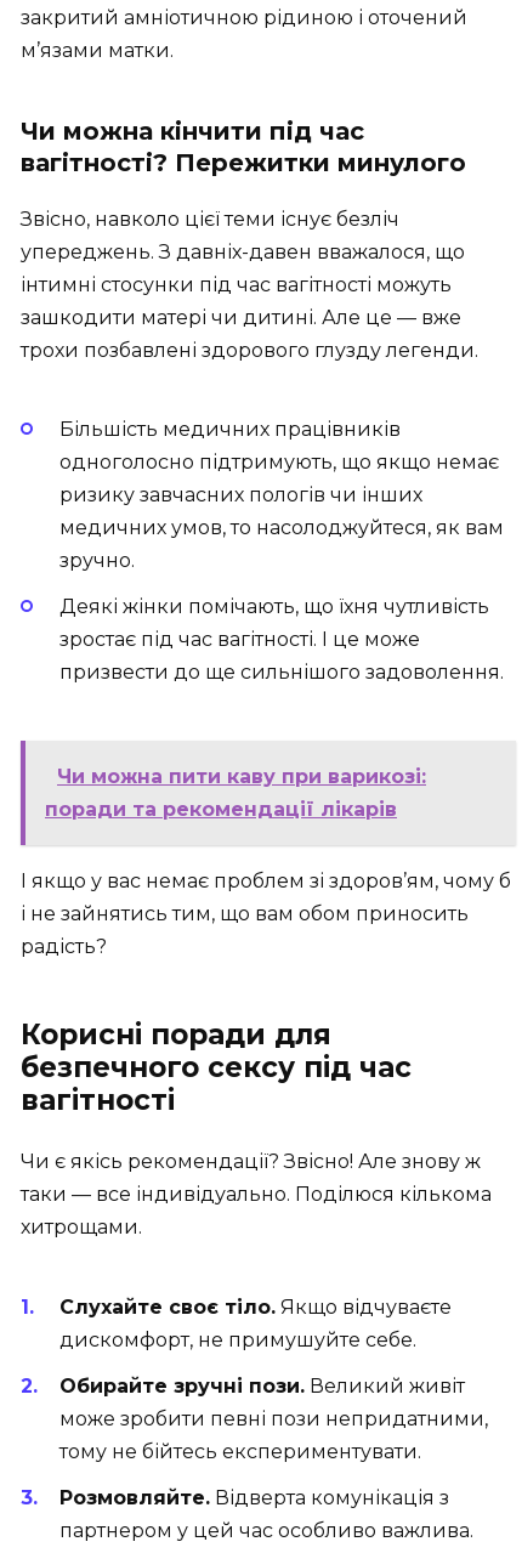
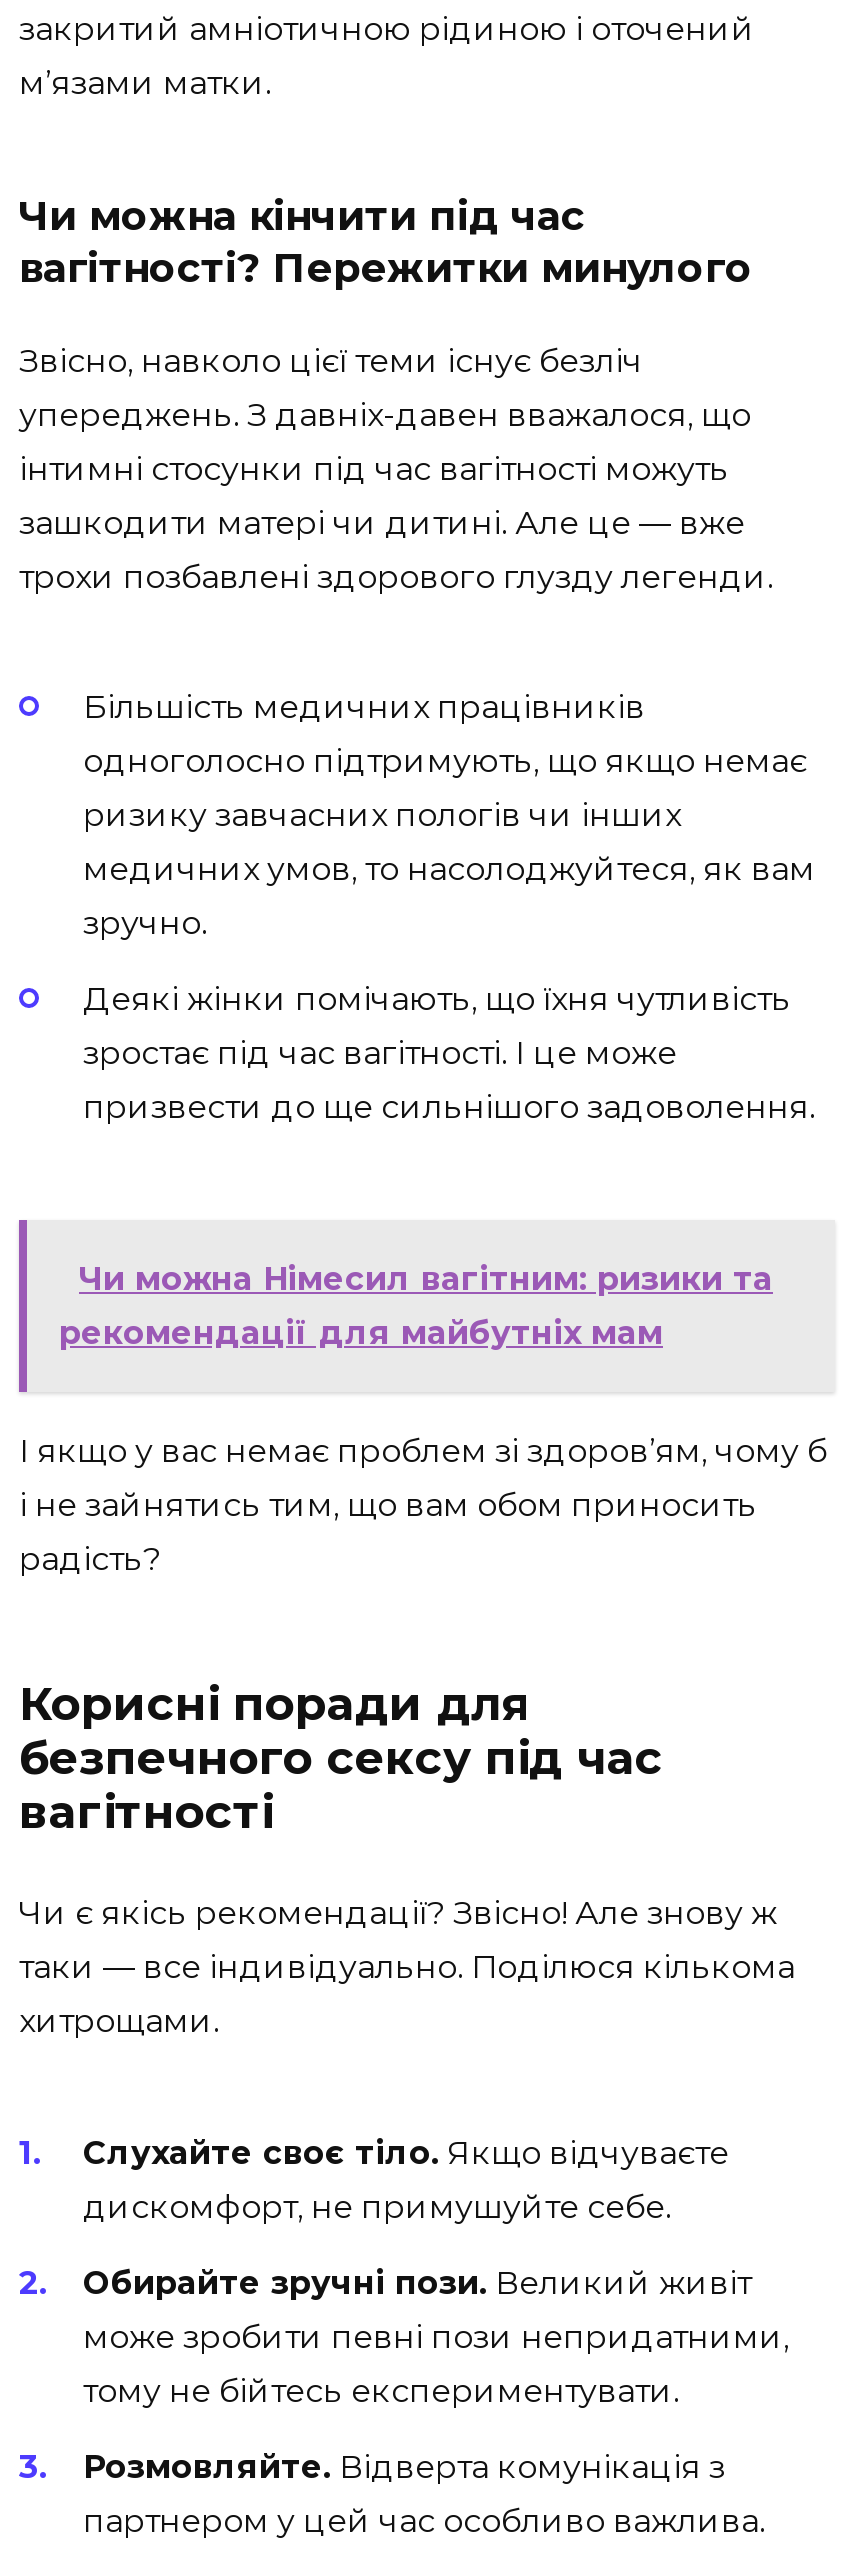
[45,765,426,821] Чи можна пити каву при варикозі: | поради та рекомендації лікарів -> [59,1261,773,1353] Чи можна Німесил вагітним: ризики та | рекомендації для майбутніх мам

